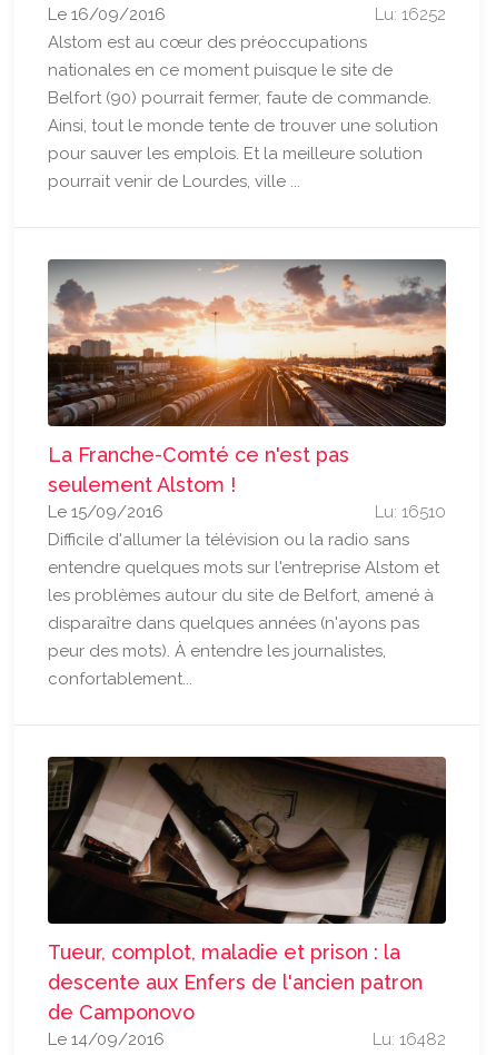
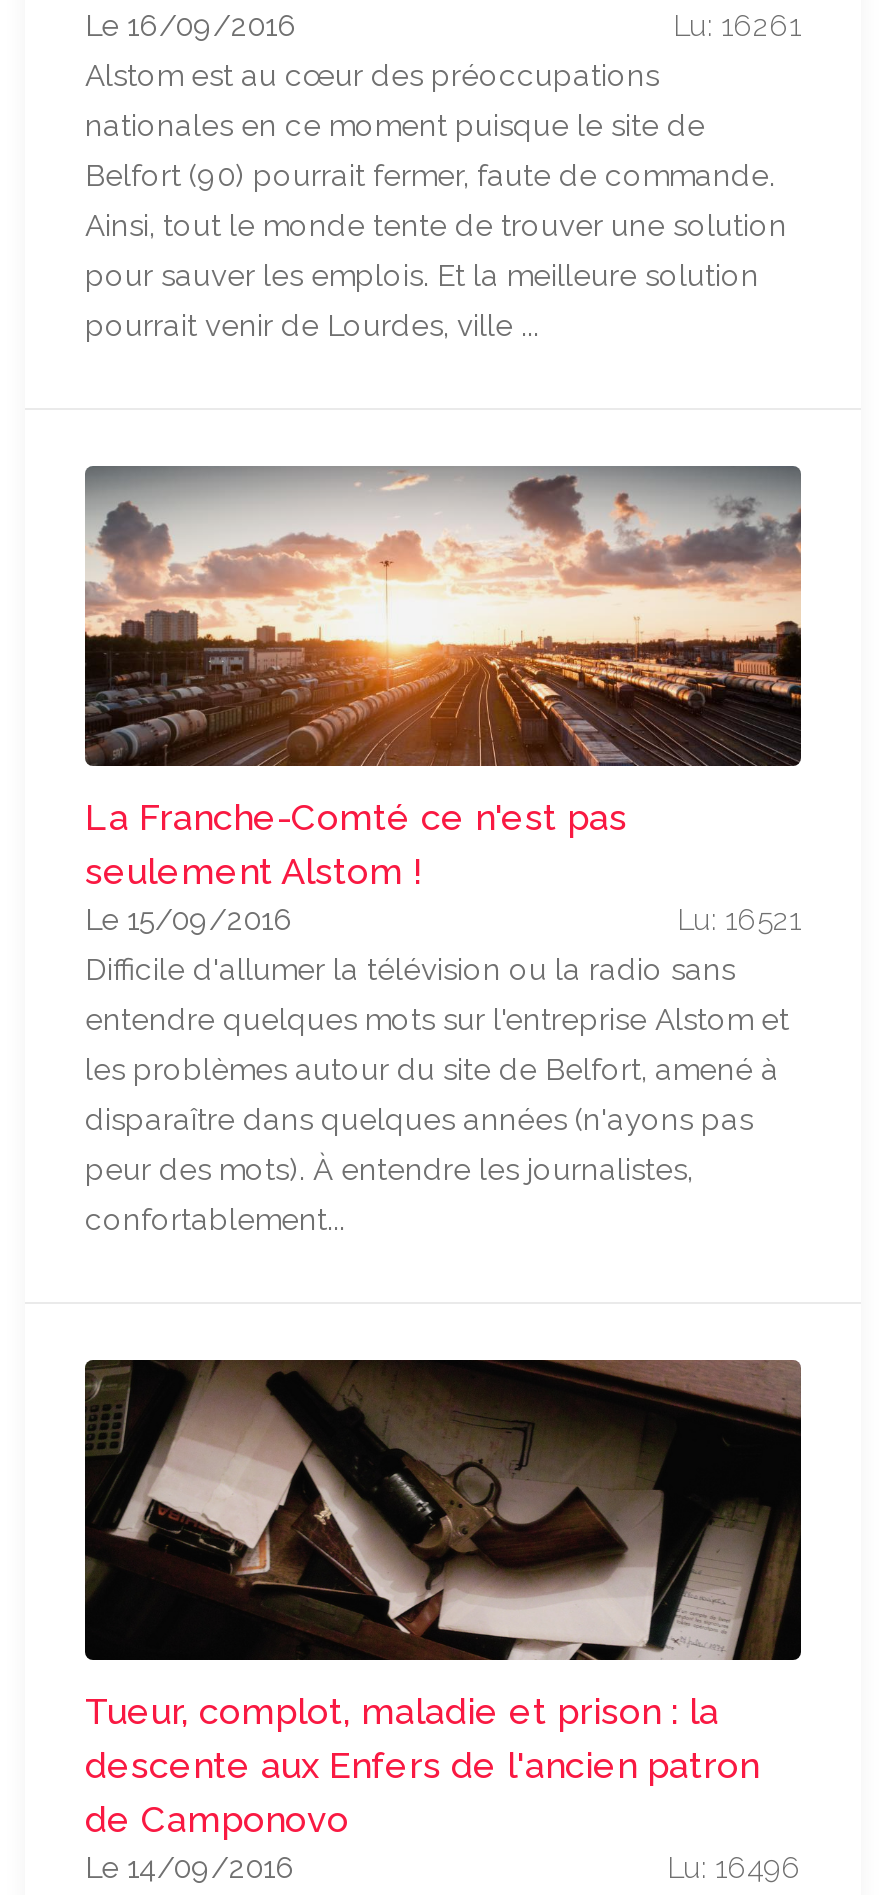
[375,4,446,24] Lu: 16252 -> [673,8,801,44] Lu: 16261
[375,502,446,522] Lu: 16510 -> [677,902,801,938] Lu: 16521
[373,1029,446,1049] Lu: 16482 -> [667,1850,801,1886] Lu: 16496

